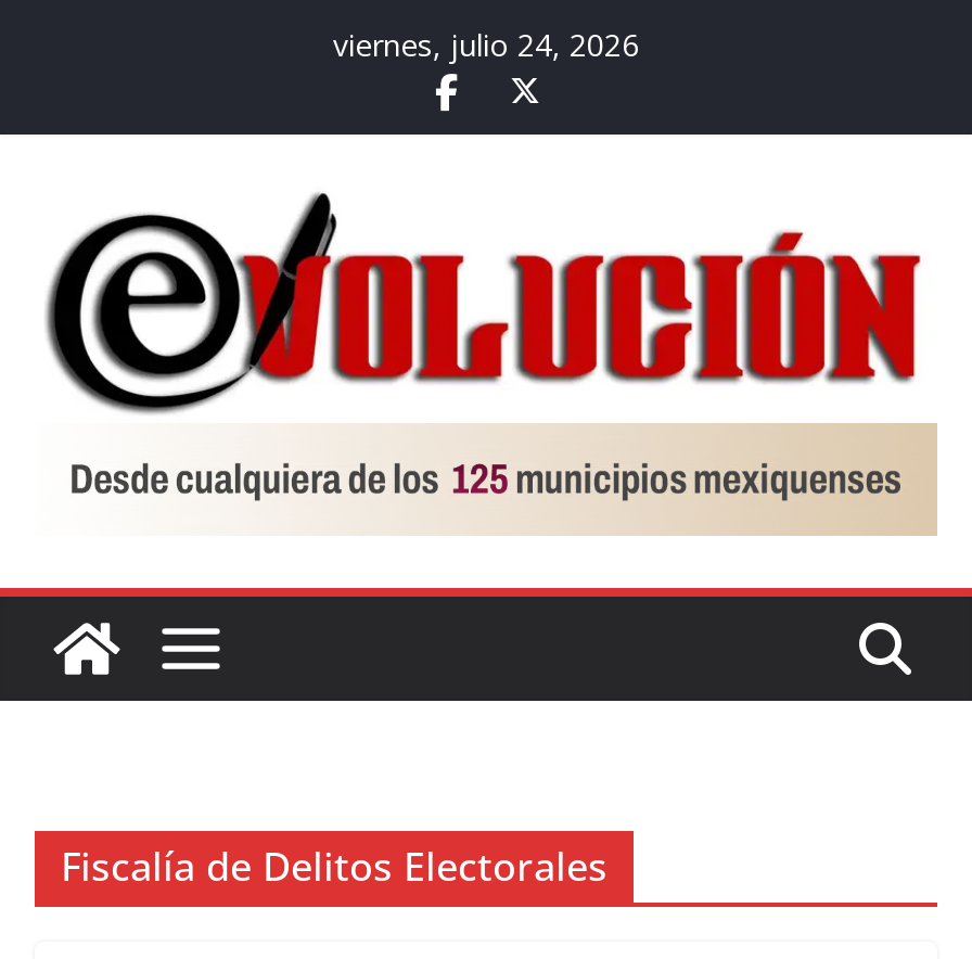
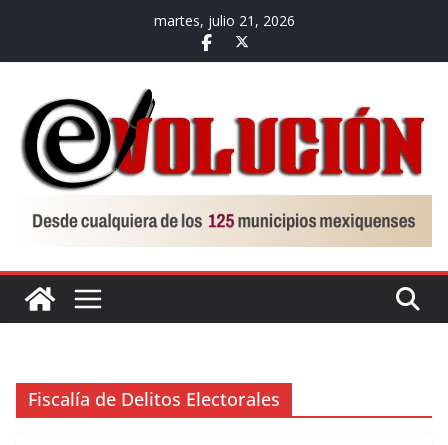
[333,24,639,65] viernes, julio 24, 2026 -> [153,11,294,30] martes, julio 21, 2026

